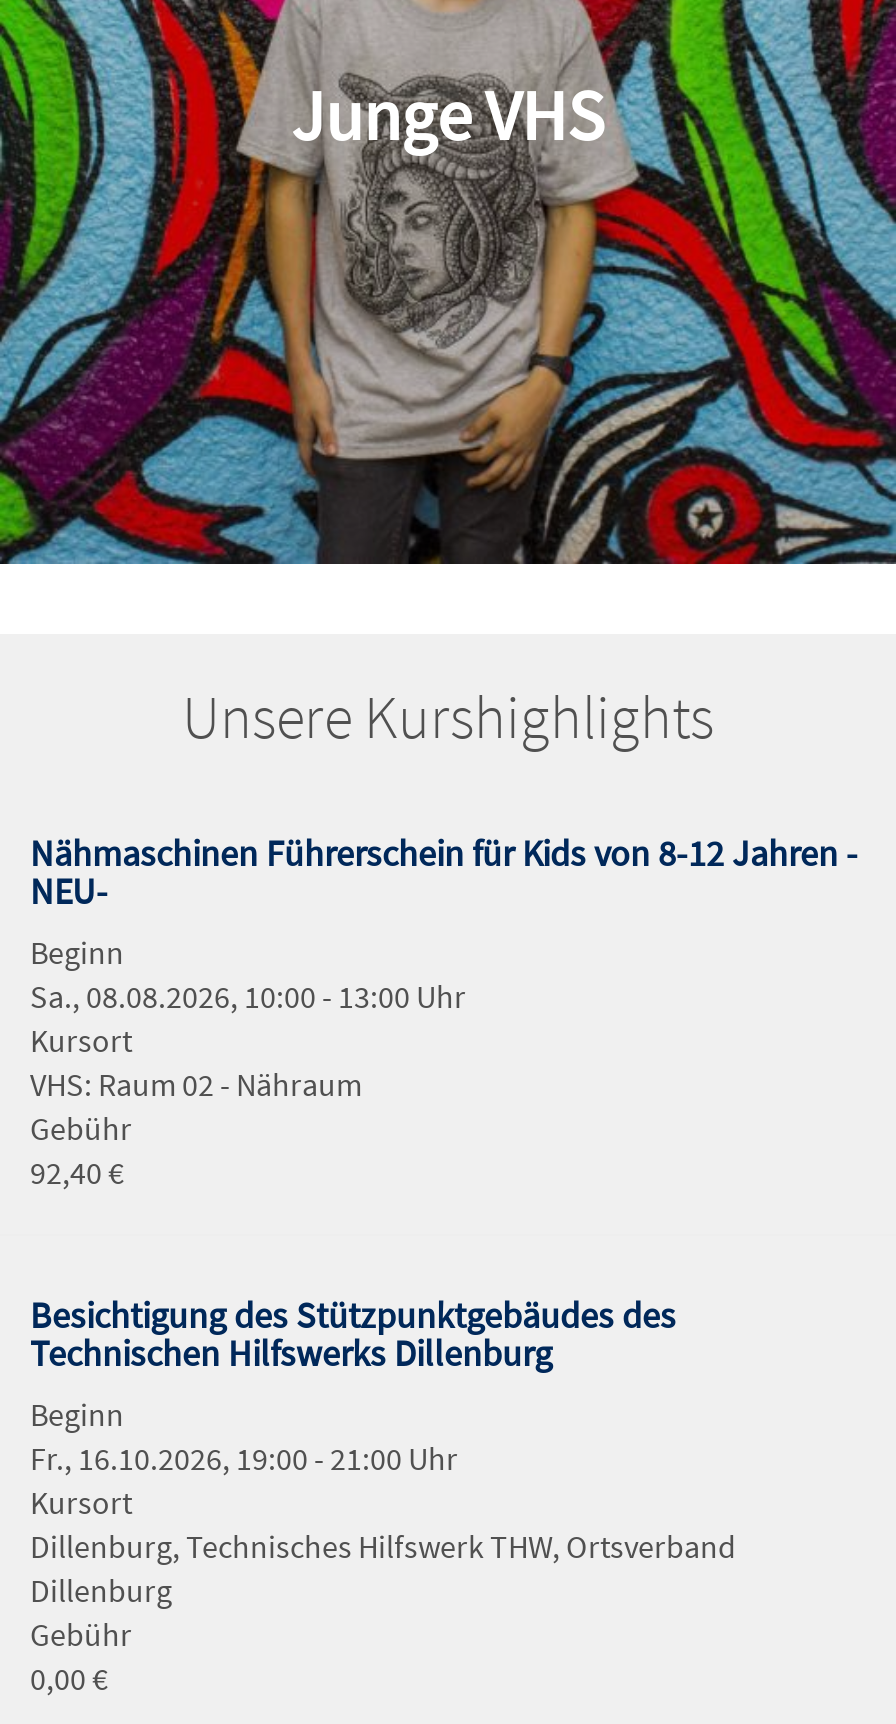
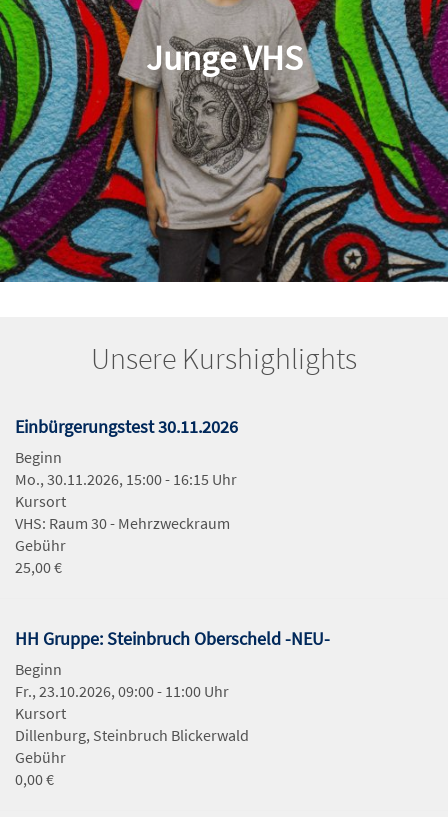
[30,830,858,914] Nähmaschinen Führerschein für Kids von 8-12 Jahren - | NEU- -> [15,415,242,438] Einbürgerungstest 30.11.2026
[30,976,466,1016] Sa., 08.08.2026, 10:00 - 13:00 Uhr -> [15,469,237,489] Mo., 30.11.2026, 15:00 - 16:15 Uhr
[30,1064,362,1104] VHS: Raum 02 - Nähraum -> [15,513,230,533] VHS: Raum 30 - Mehrzweckraum
[30,1152,124,1192] 92,40 € -> [15,557,62,577] 25,00 €
[30,1292,676,1376] Besichtigung des Stützpunktgebäudes des | Technischen Hilfswerks Dillenburg -> [15,627,334,650] HH Gruppe: Steinbruch Oberscheld -NEU-
[30,1438,458,1478] Fr., 16.10.2026, 19:00 - 21:00 Uhr -> [15,681,229,701] Fr., 23.10.2026, 09:00 - 11:00 Uhr
[30,1526,736,1610] Dillenburg, Technisches Hilfswerk THW, Ortsverband | Dillenburg -> [15,725,249,745] Dillenburg, Steinbruch Blickerwald

